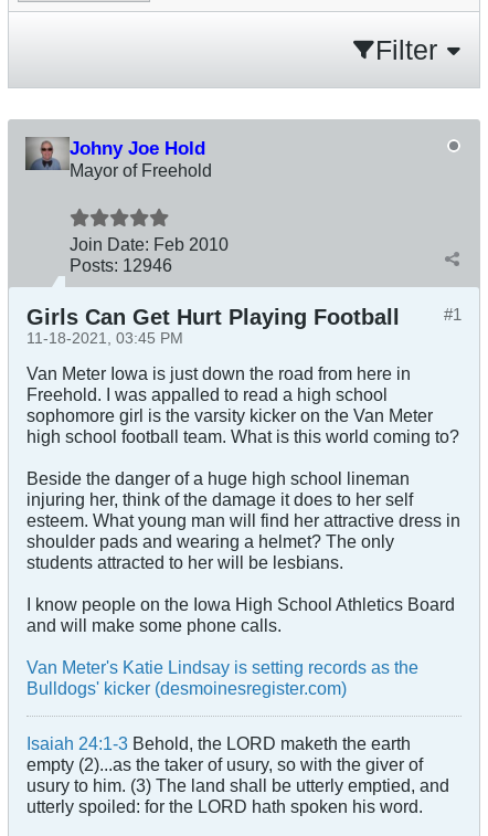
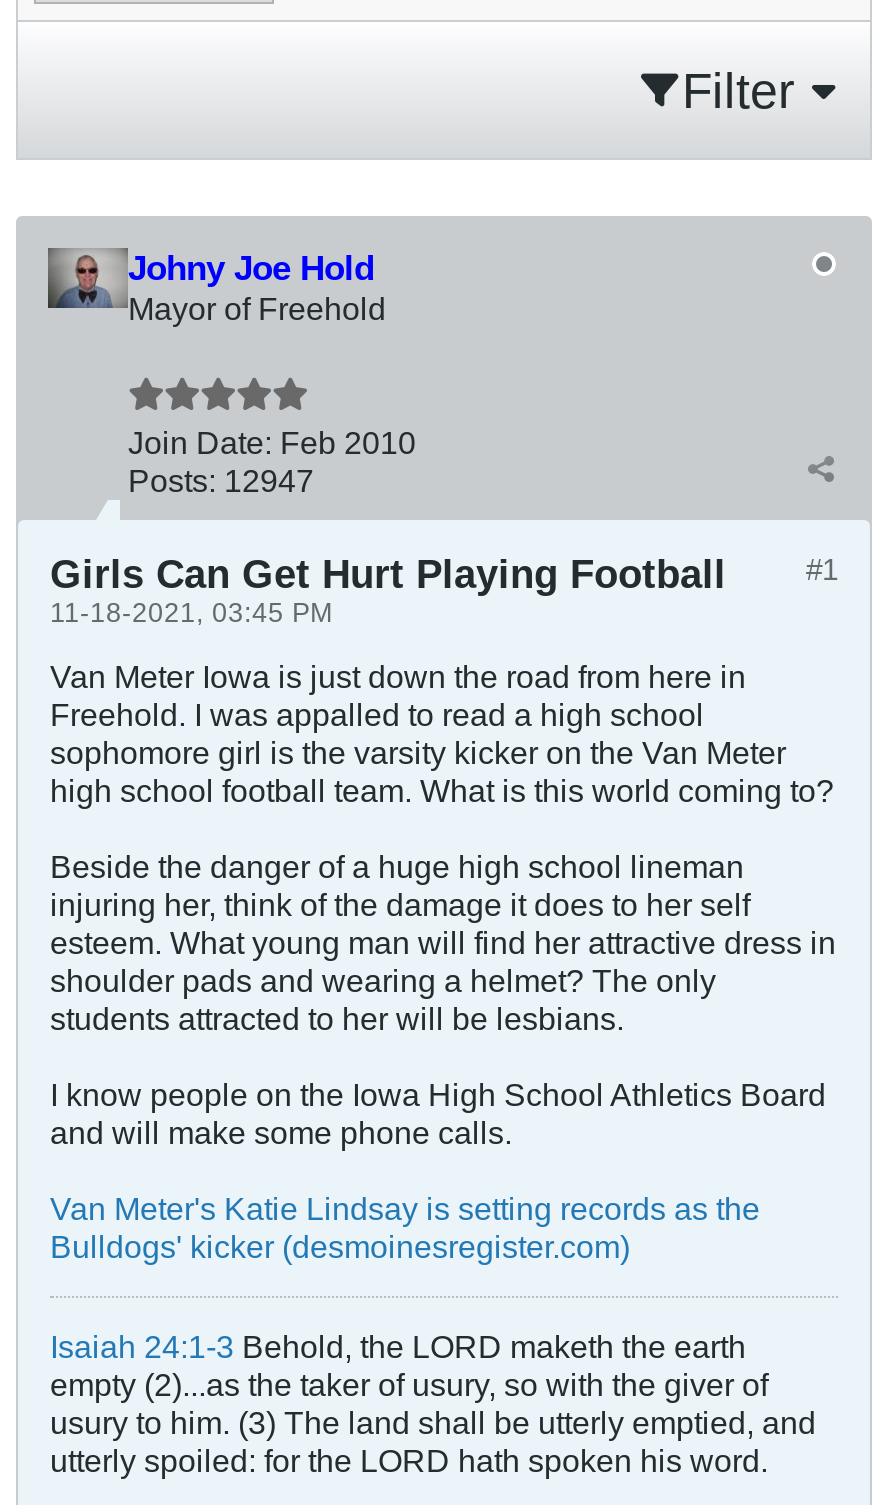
[70,255,172,274] Posts: 12946 -> [128,461,314,497] Posts: 12947

